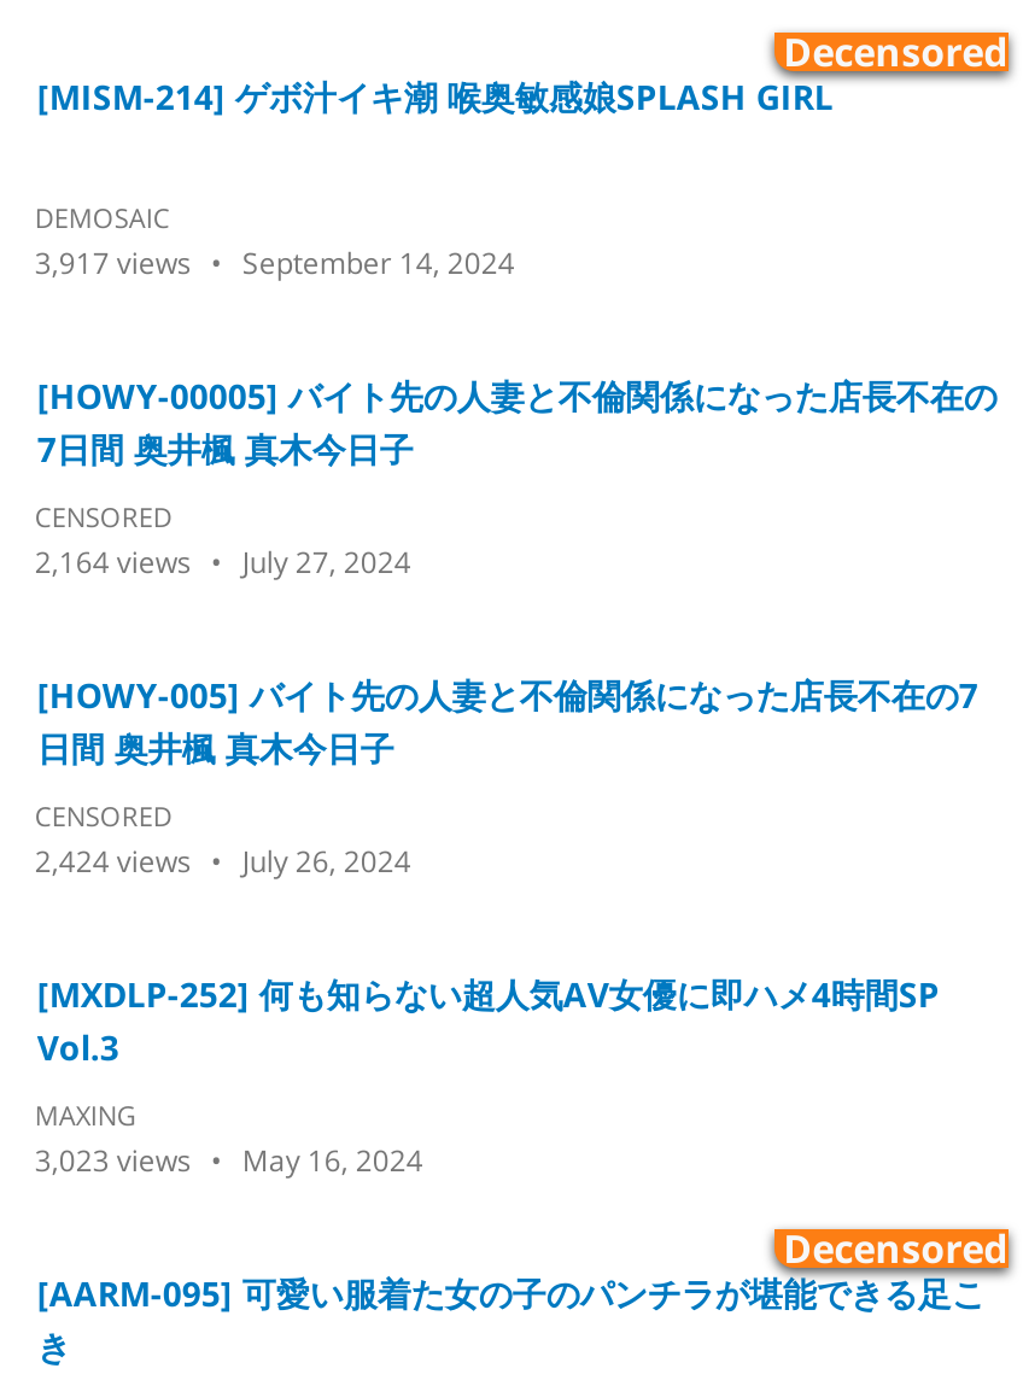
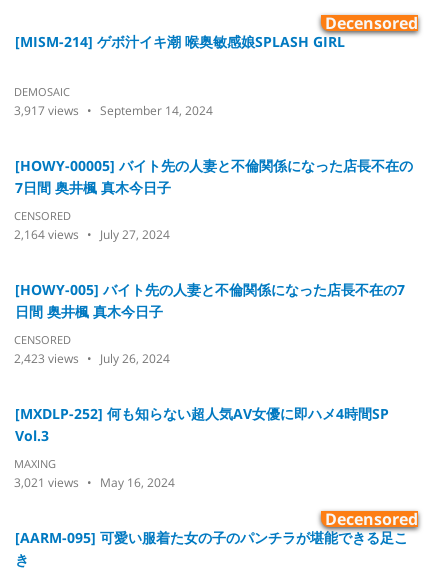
[35,841,411,882] 2,424 views July 26, 2024 -> [14,350,170,367] 2,423 views July 26, 2024
[35,1140,423,1181] 3,023 views May 16, 2024 -> [14,474,175,491] 3,021 views May 16, 2024

